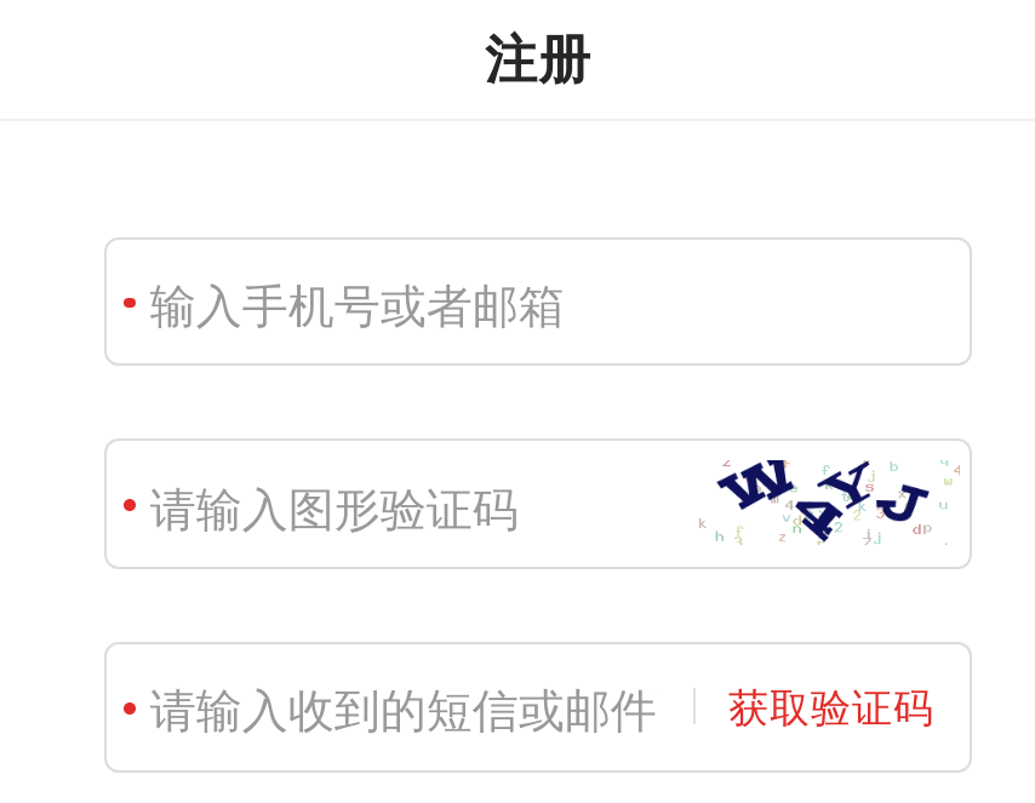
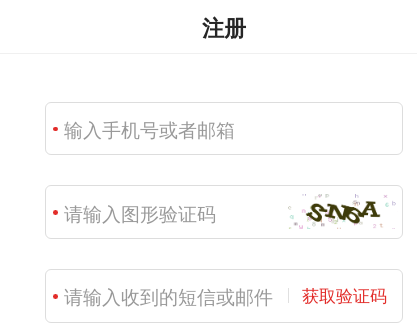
[698,458,960,545] [image] -> [288,194,394,229] [image]

